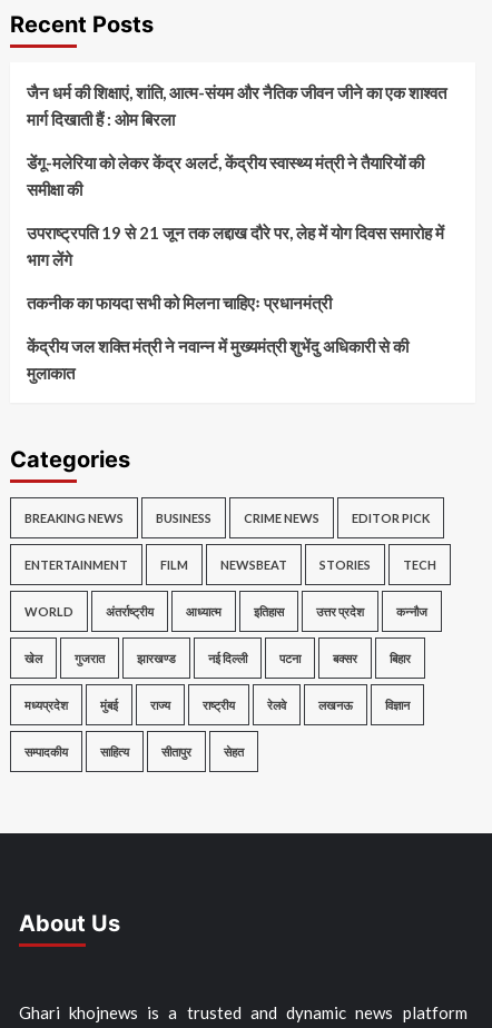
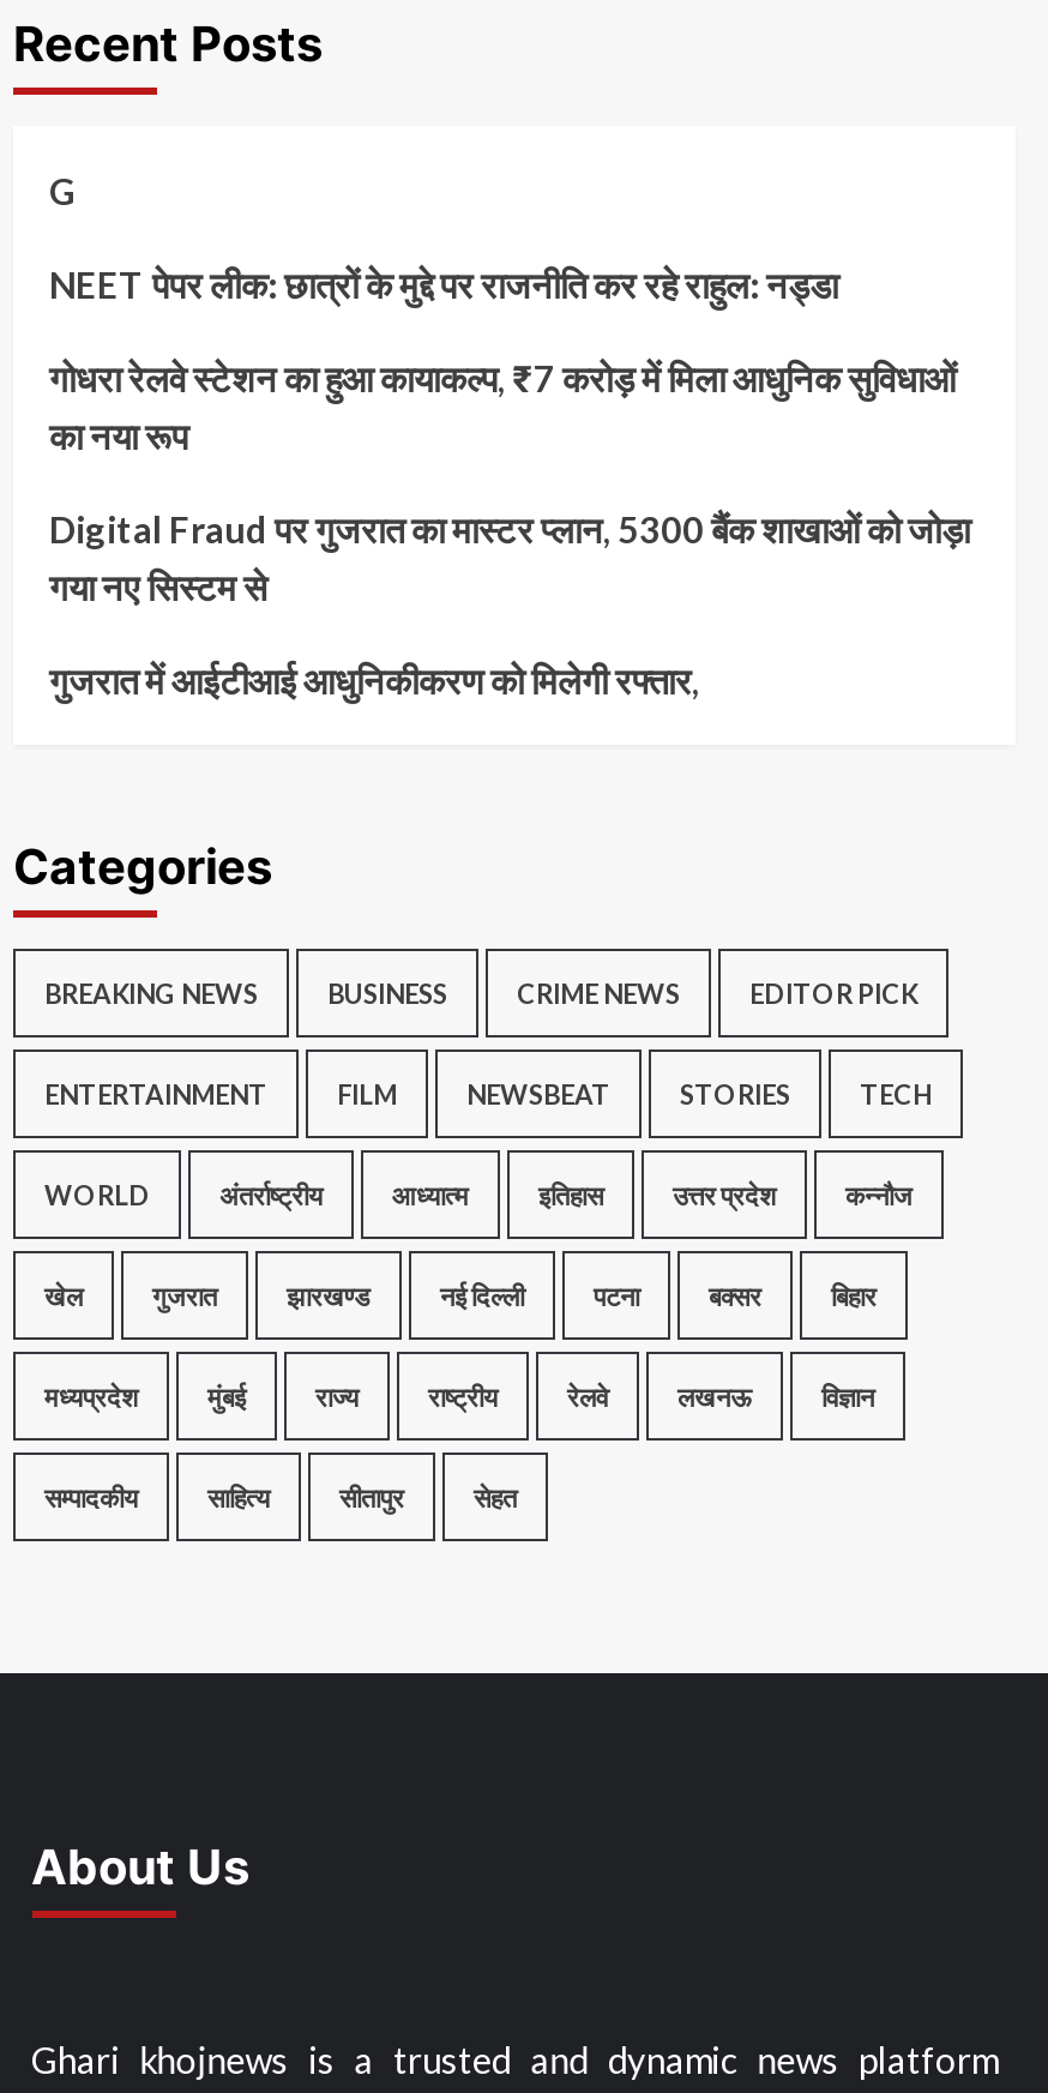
[27,83,446,129] जैन धर्म की शिक्षाएं, शांति, आत्म-संयम और नैतिक जीवन जीने का एक शाश्वत | मार्ग दिखाती हैं : ओम बिरला -> [49,170,78,213] G
[27,153,424,199] डेंगू-मलेरिया को लेकर केंद्र अलर्ट, केंद्रीय स्वास्थ्य मंत्री ने तैयारियों की | समीक्षा की -> [49,263,838,306] NEET पेपर लीक: छात्रों के मुद्दे पर राजनीति कर रहे राहुल: नड्डा
[27,223,444,269] उपराष्ट्रपति 19 से 21 जून तक लद्दाख दौरे पर, लेह में योग दिवस समारोह में | भाग लेंगे -> [49,357,956,457] गोधरा रेलवे स्टेशन का हुआ कायाकल्प, ₹7 करोड़ में मिला आधुनिक सुविधाओं | का नया रूप
[27,293,332,313] तकनीक का फायदा सभी को मिलना चाहिएः प्रधानमंत्री -> [49,508,970,609] Digital Fraud पर गुजरात का मास्टर प्लान, 5300 बैंक शाखाओं को जोड़ा | गया नए सिस्टम से
[27,336,409,383] केंद्रीय जल शक्ति मंत्री ने नवान्न में मुख्यमंत्री शुभेंदु अधिकारी से की | मुलाकात -> [49,659,699,702] गुजरात में आईटीआई आधुनिकीकरण को मिलेगी रफ्तार,

